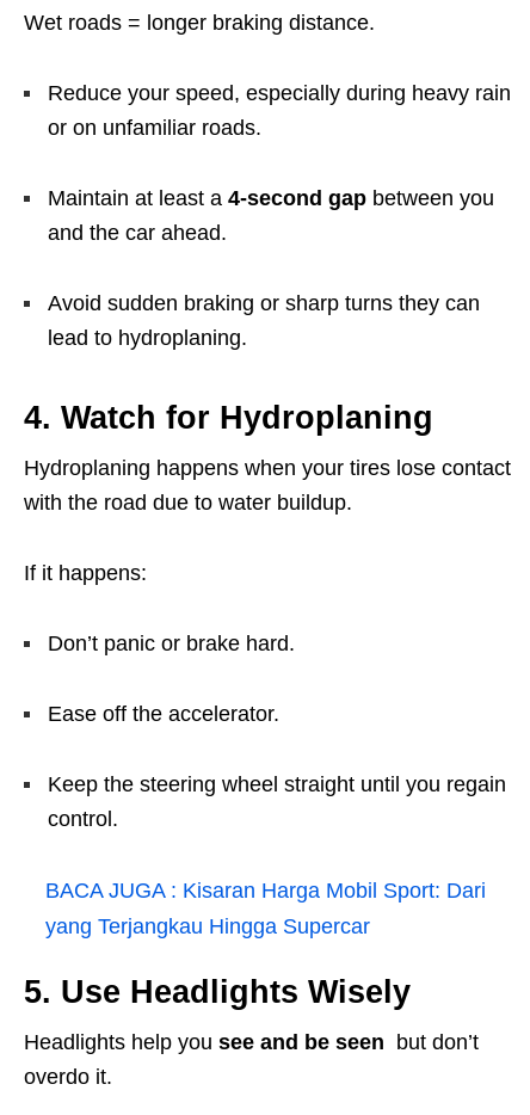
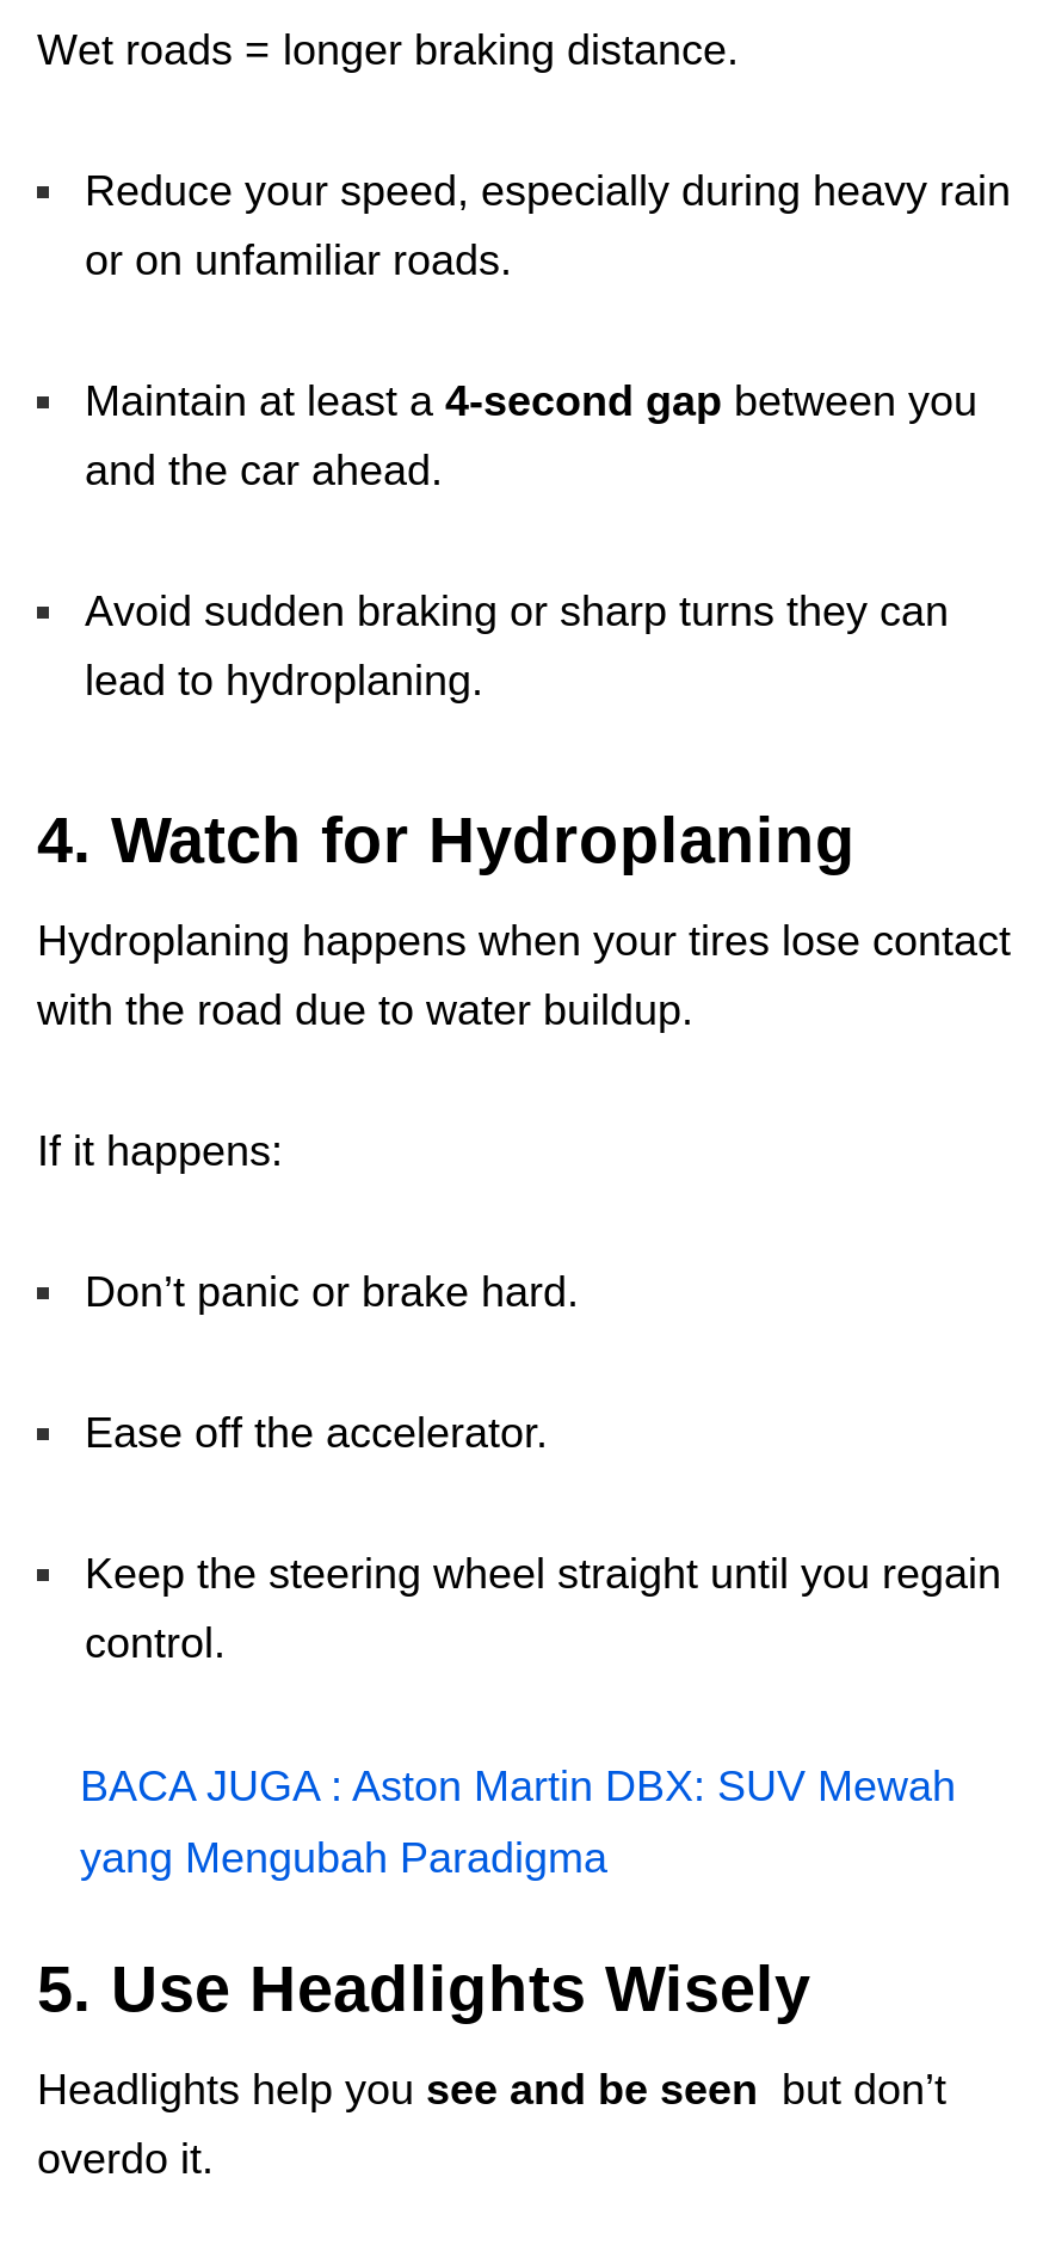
[45,879,486,903] BACA JUGA : Kisaran Harga Mobil Sport: Dari -> [80,1763,956,1810] BACA JUGA : Aston Martin DBX: SUV Mewah
[45,914,370,938] yang Terjangkau Hingga Supercar -> [80,1834,607,1882] yang Mengubah Paradigma

